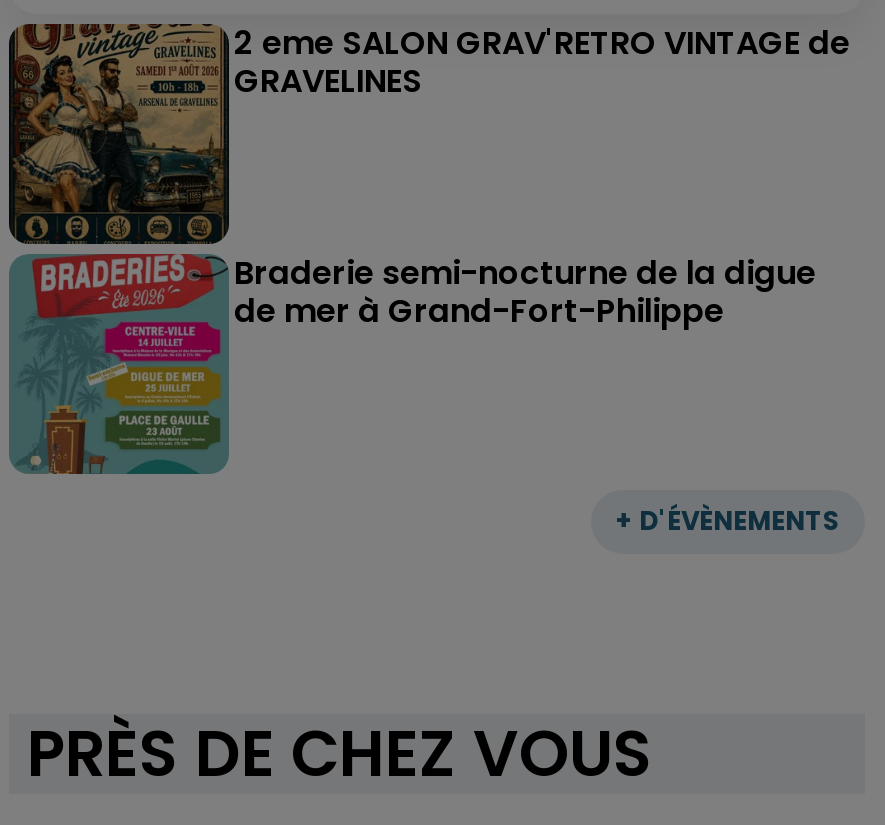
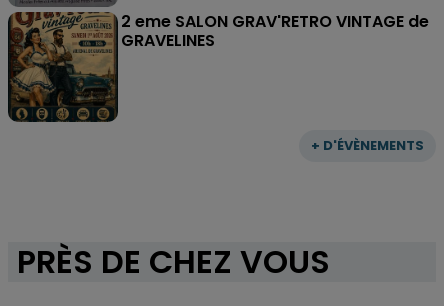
[11,250,816,476] [image] | Braderie semi-nocturne de la digue | de mer à Grand-Fort-Philippe -> none

